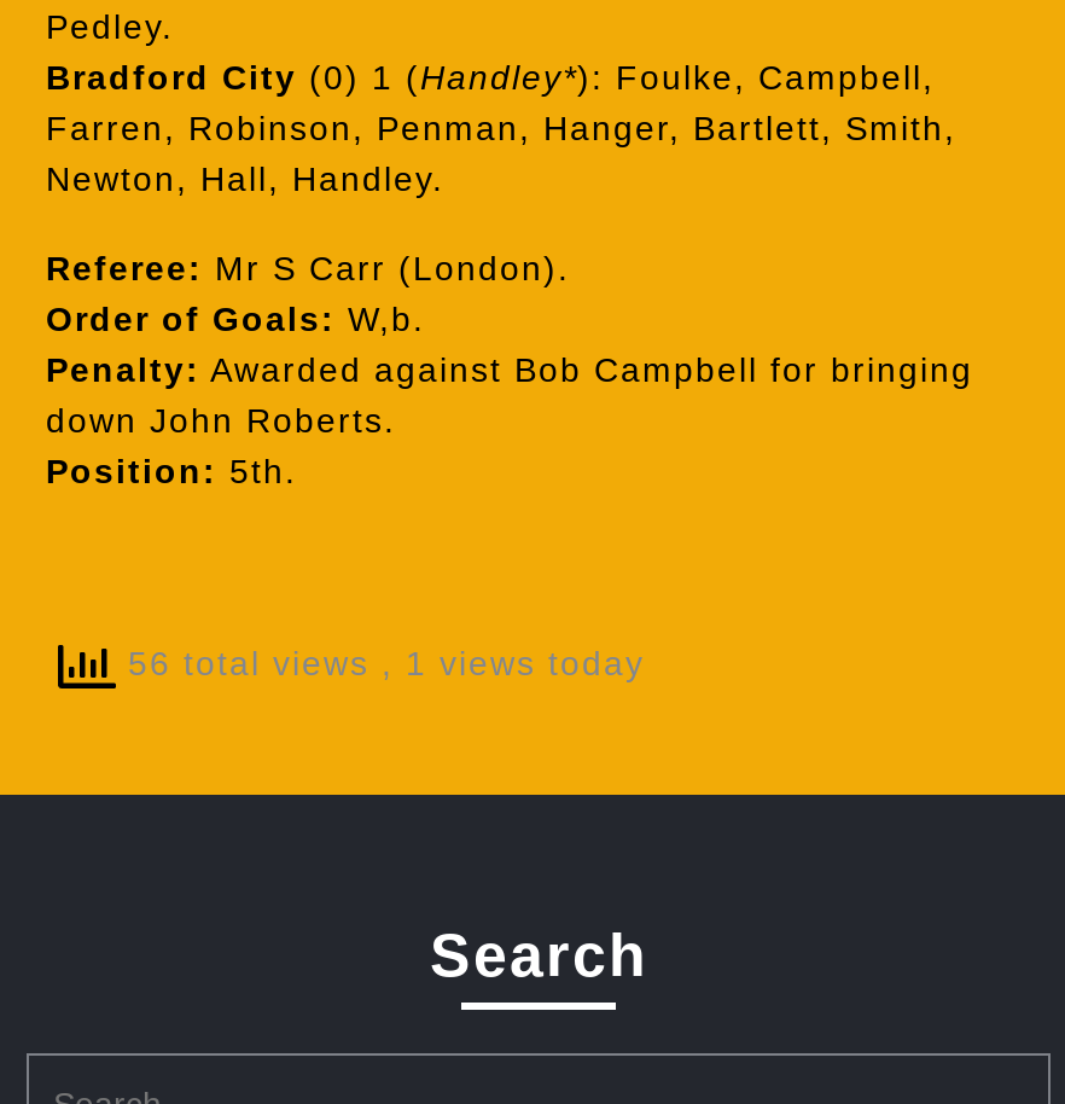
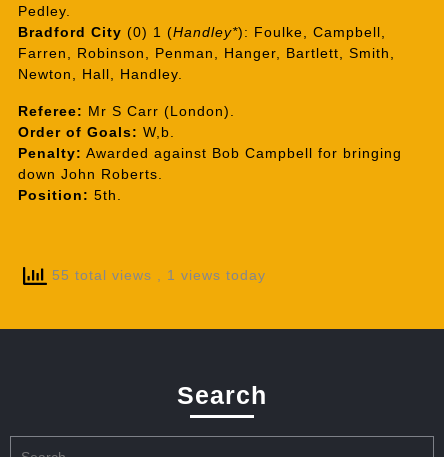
[116,644,645,683] 56 total views, 1 views today -> [47,267,266,283] 55 total views, 1 views today

